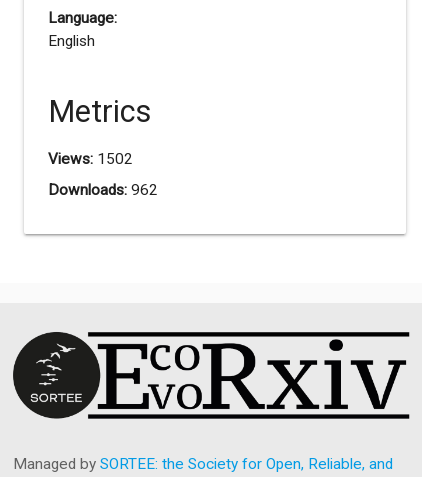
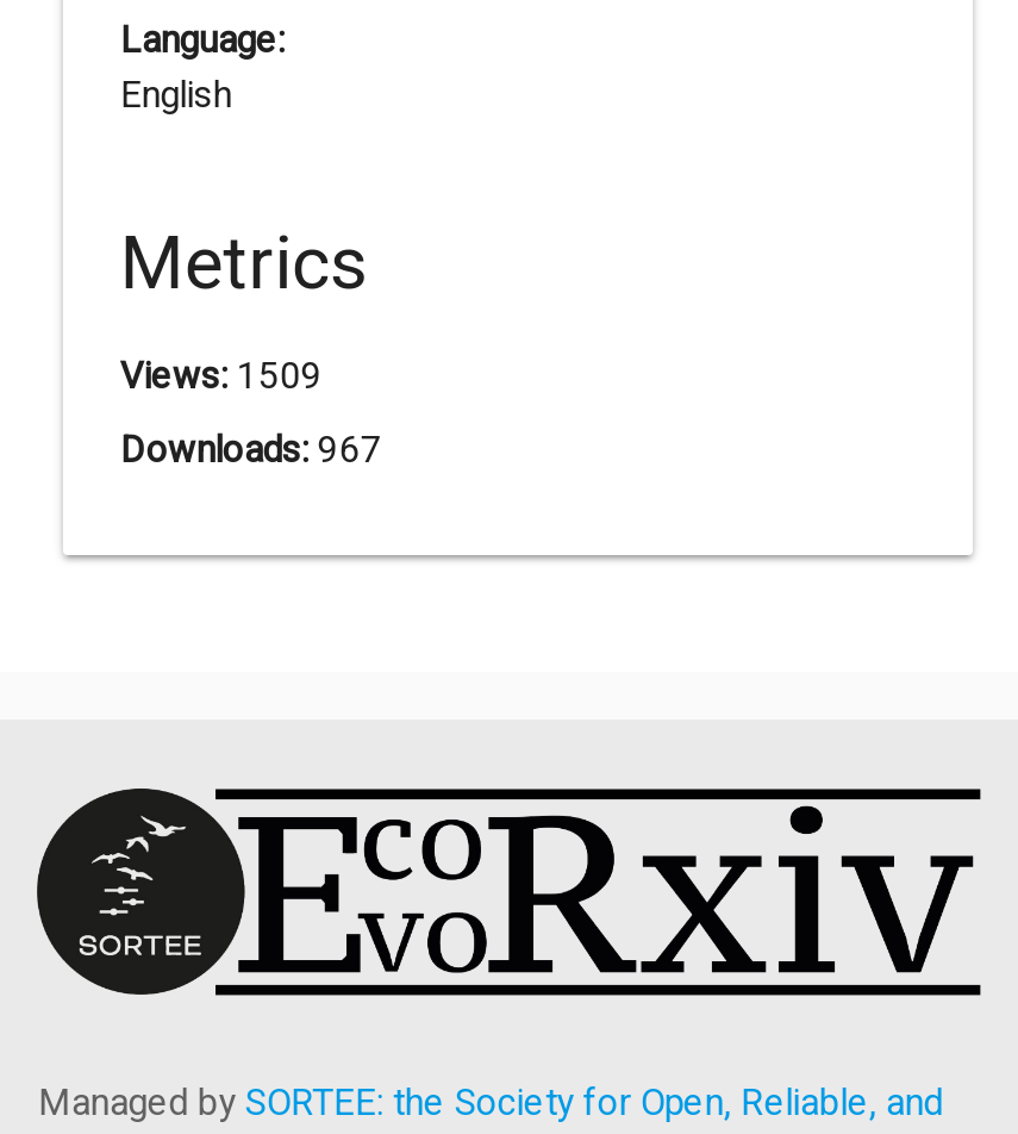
[48,150,133,168] Views: 1502 -> [120,354,322,397] Views: 1509
[48,181,158,199] Downloads: 962 -> [120,429,382,472] Downloads: 967

